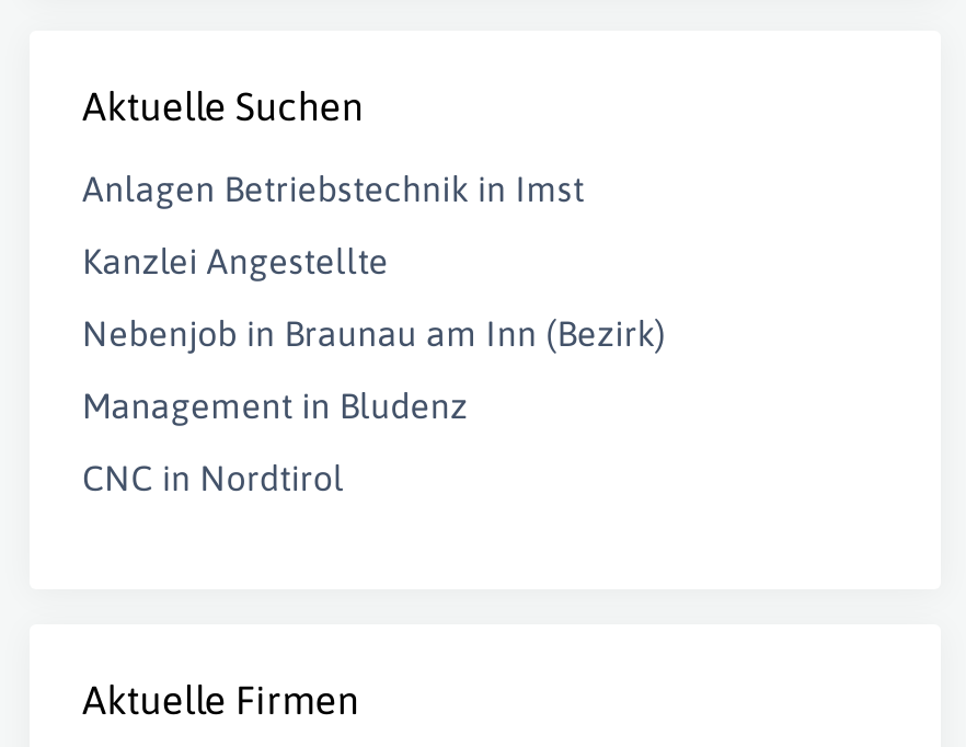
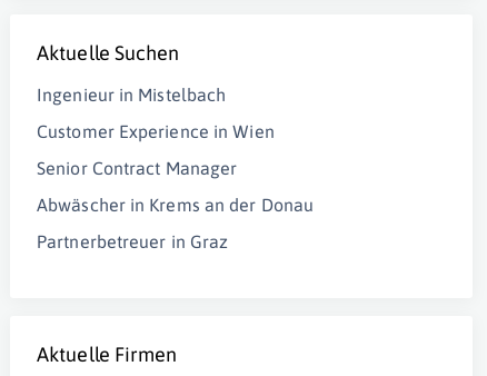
[82,169,584,208] Anlagen Betriebstechnik in Imst -> [37,85,226,105] Ingenieur in Mistelbach
[82,241,389,280] Kanzlei Angestellte -> [37,121,274,141] Customer Experience in Wien
[82,313,666,353] Nebenjob in Braunau am Inn (Bezirk) -> [37,158,237,178] Senior Contract Manager
[82,386,468,425] Management in Bludenz -> [37,195,314,215] Abwäscher in Krems an der Donau
[82,458,344,497] CNC in Nordtirol -> [37,231,228,251] Partnerbetreuer in Graz

